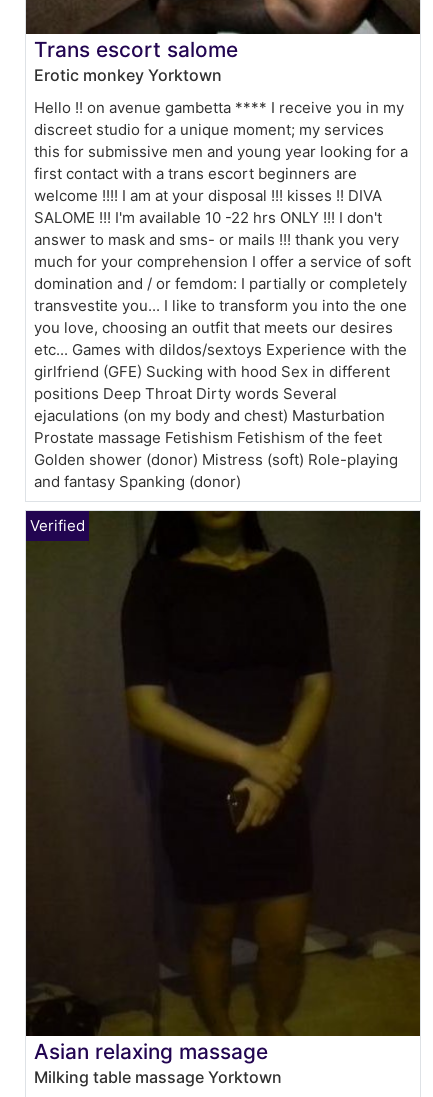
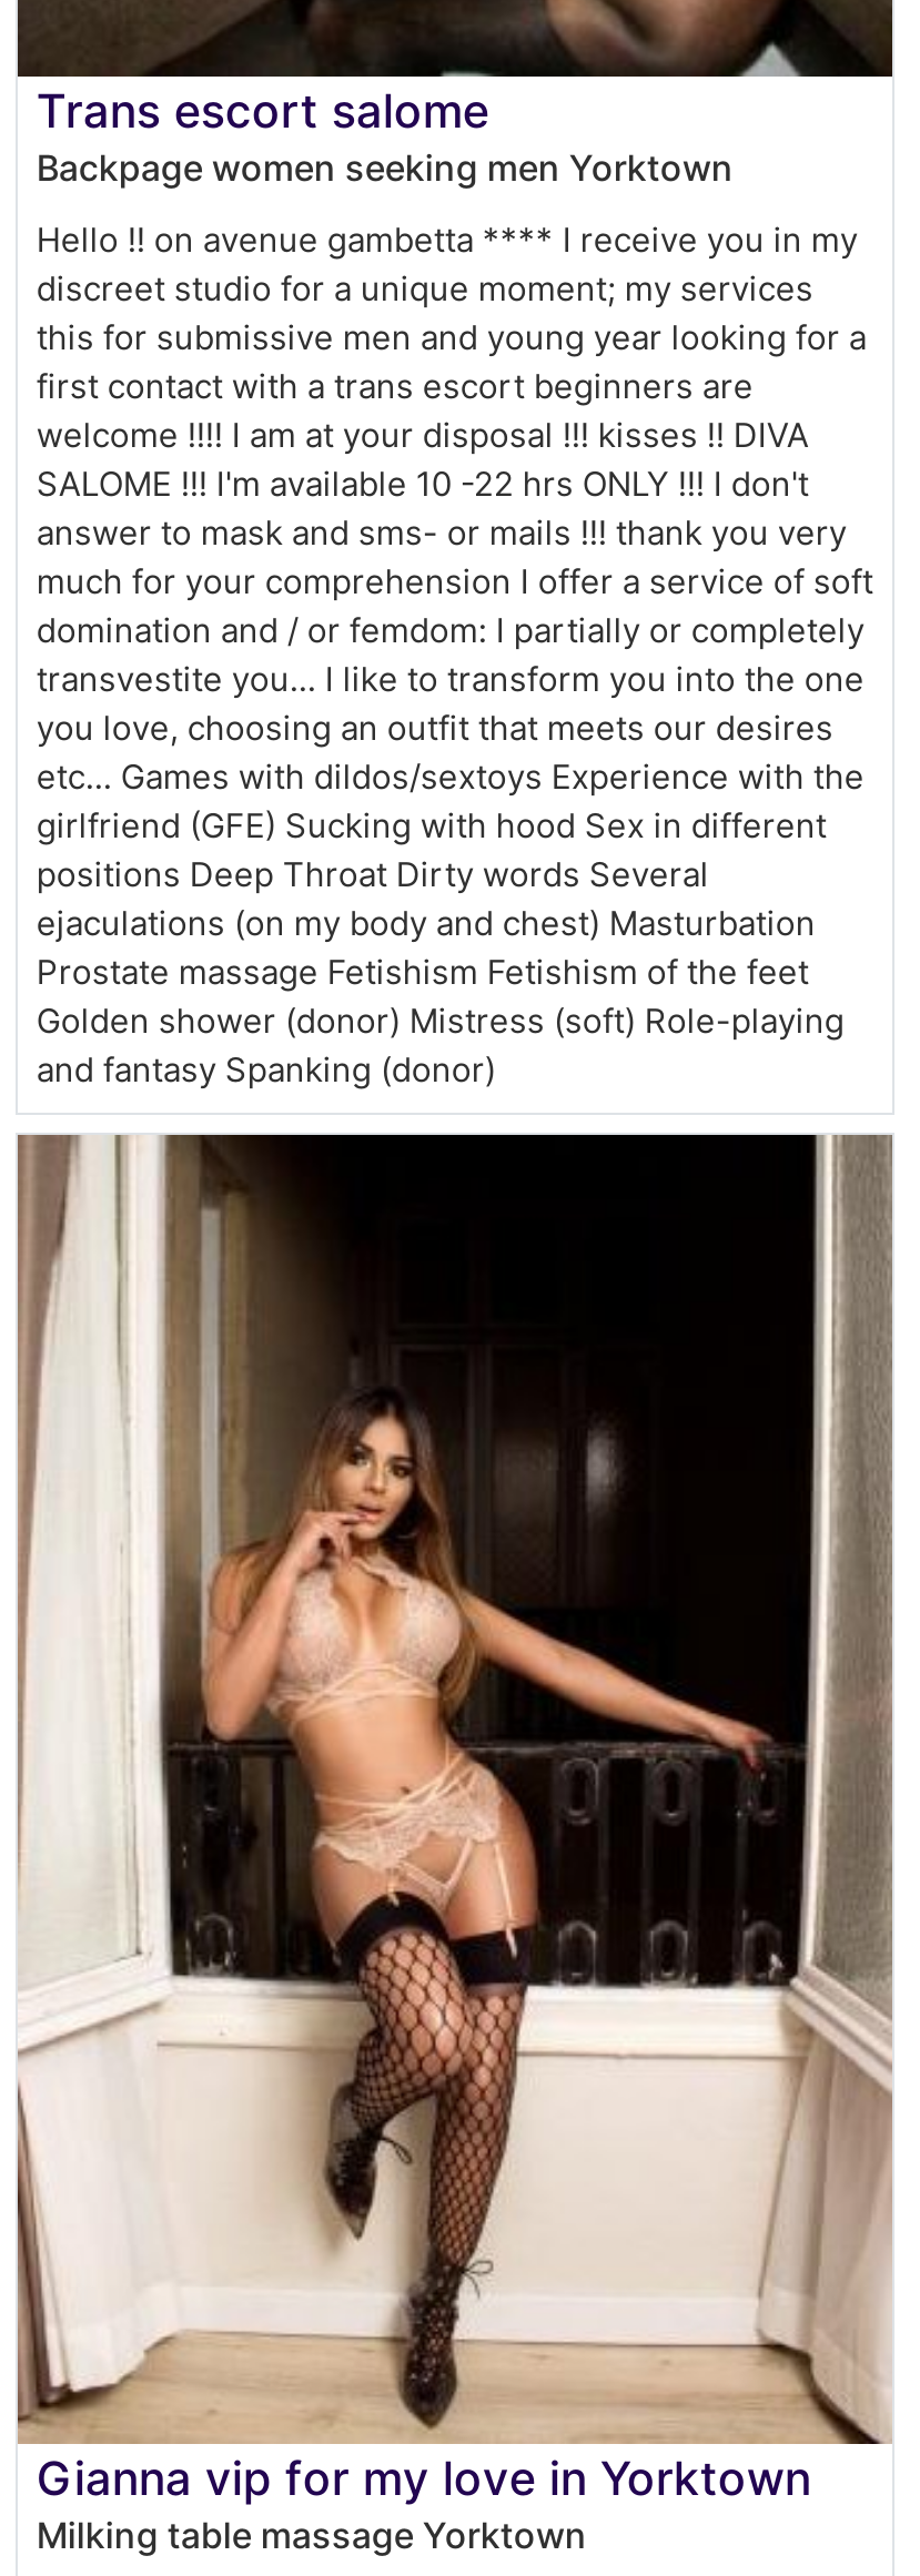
[34,65,222,85] Erotic monkey Yorktown -> [36,145,733,189] Backpage women seeking men Yorktown
[25,510,421,1064] [image] | Asian relaxing massage -> [16,1134,894,2507] [image] | Gianna vip for my love in Yorktown

